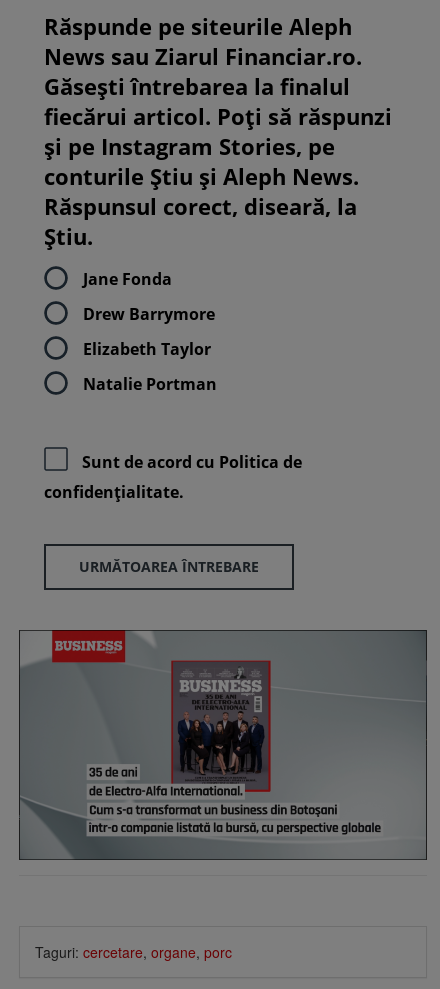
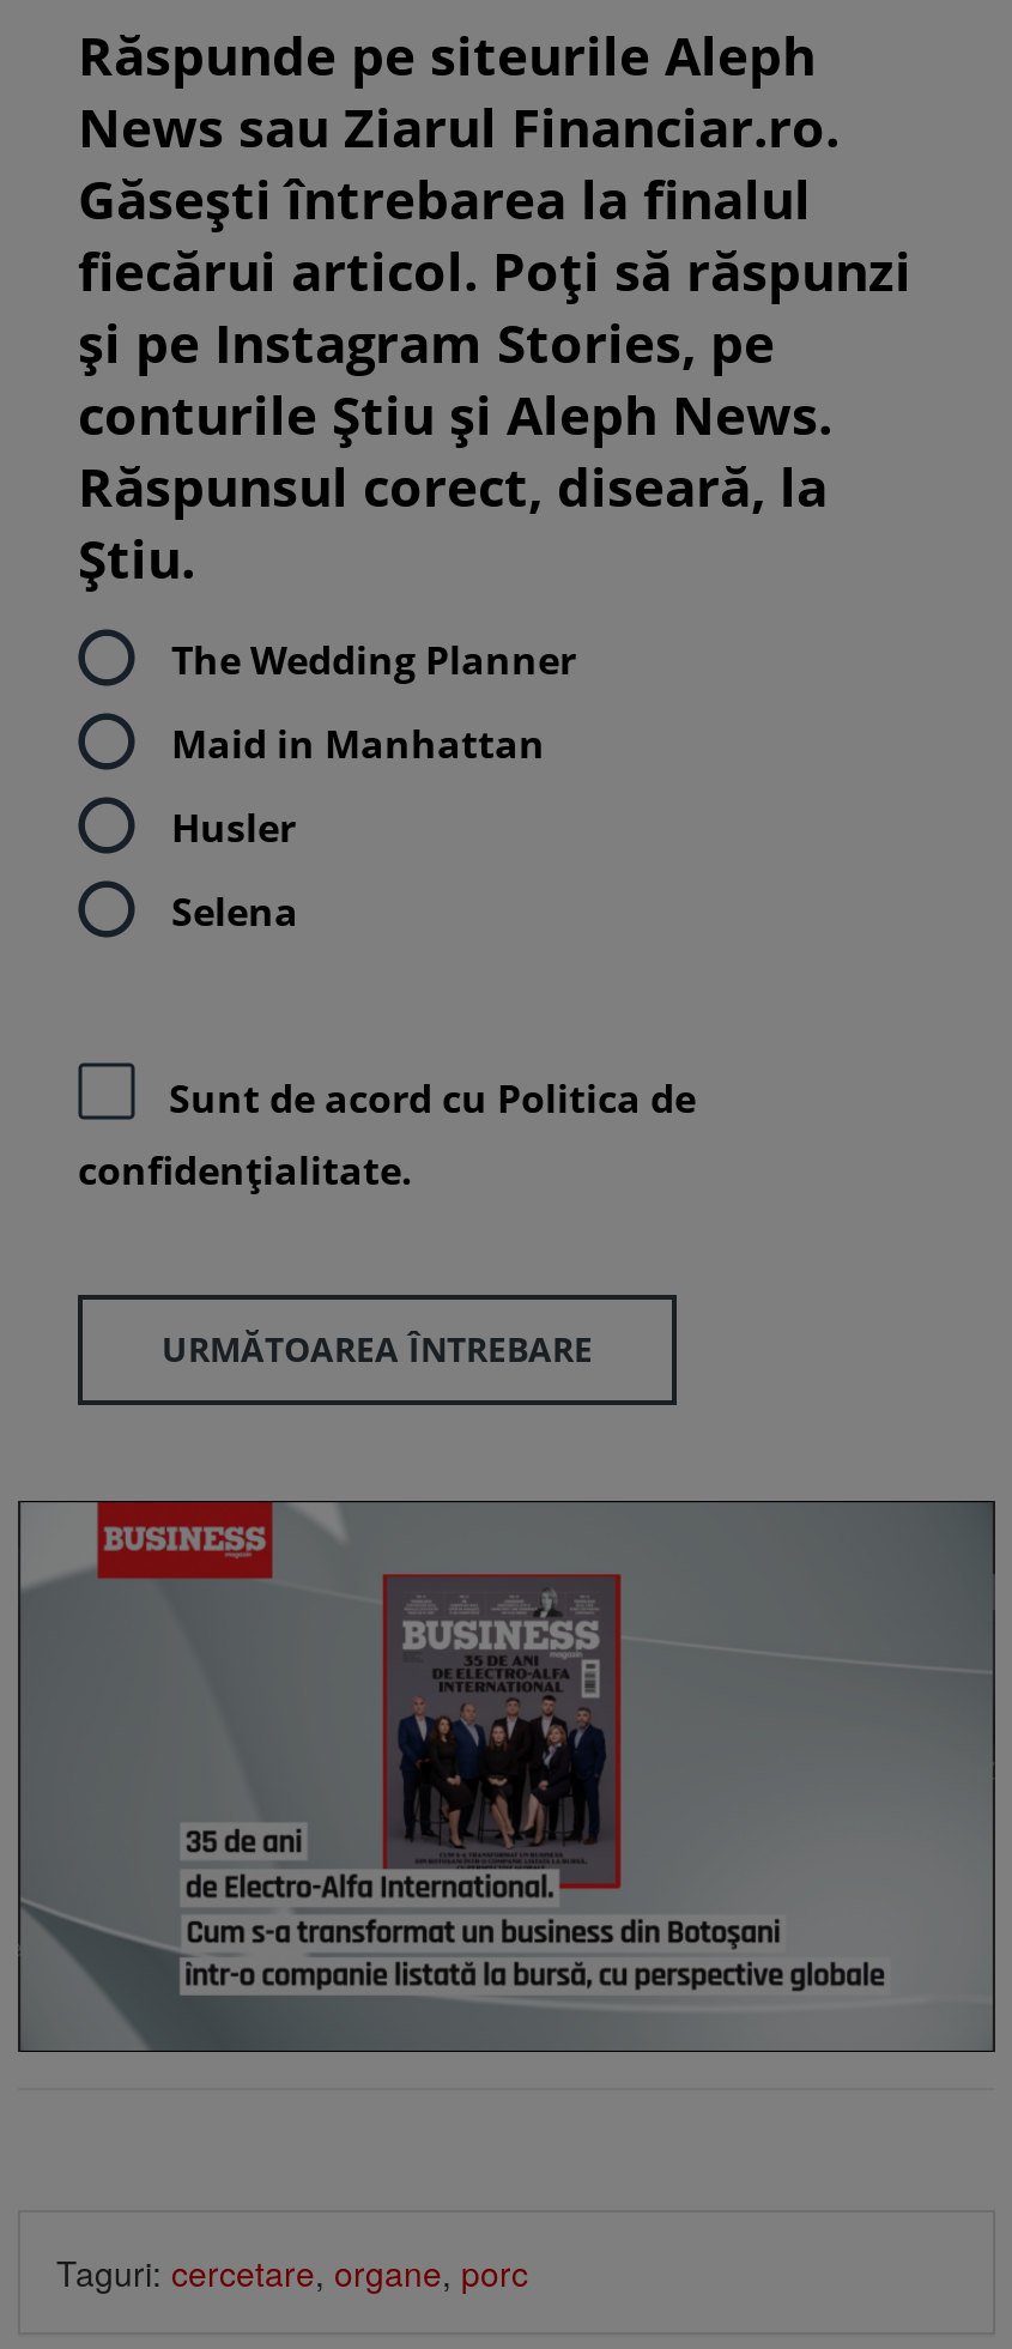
[83,267,172,289] Jane Fonda -> [171,632,576,685] The Wedding Planner
[83,302,215,324] Drew Barrymore -> [171,716,545,769] Maid in Manhattan
[83,337,211,359] Elizabeth Taylor -> [171,800,296,853] Husler
[83,372,217,394] Natalie Portman -> [171,884,298,937] Selena

